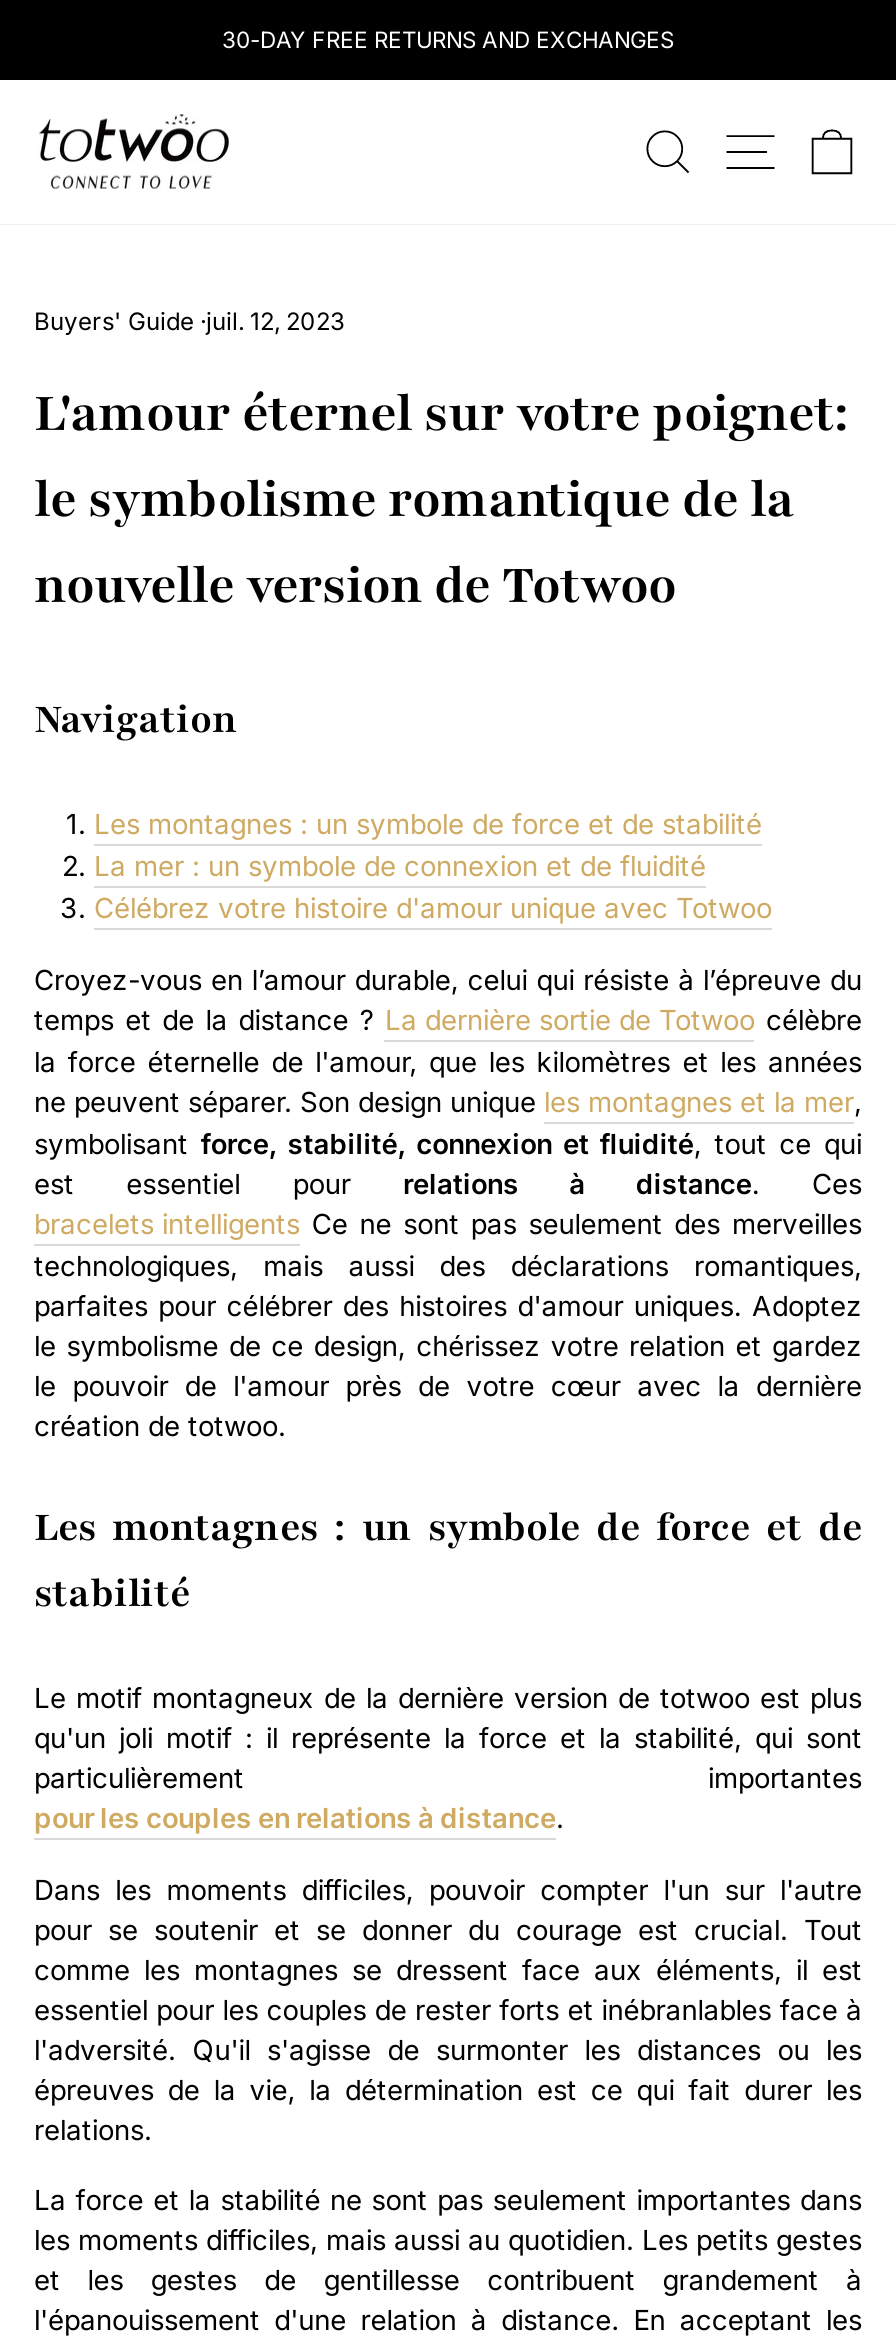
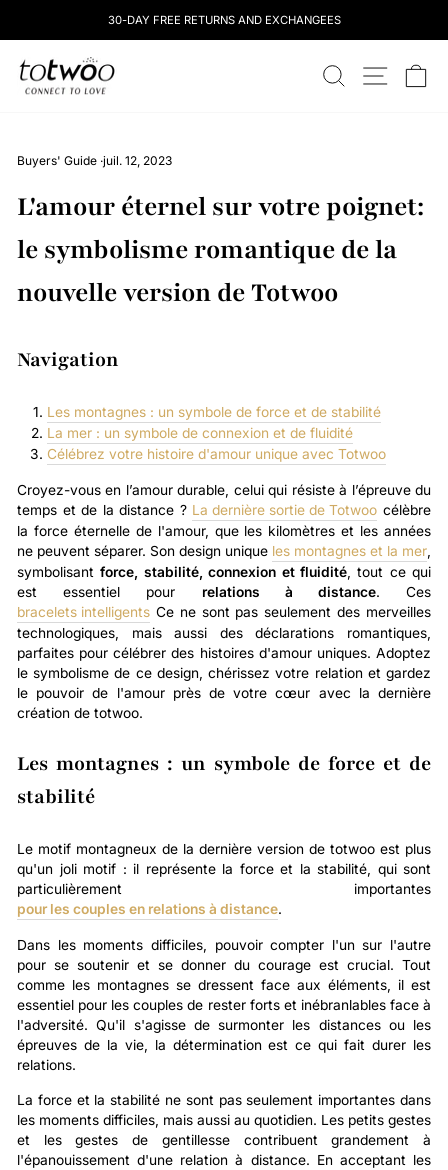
[222,26,674,54] 30-DAY FREE RETURNS AND EXCHANGES -> [107,13,340,27] 30-DAY FREE RETURNS AND EXCHANGEES

